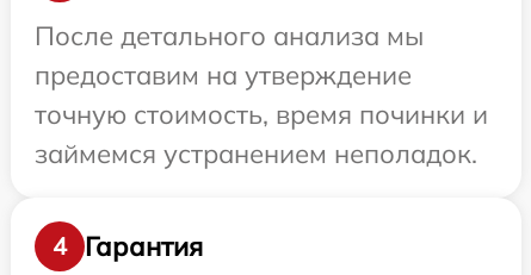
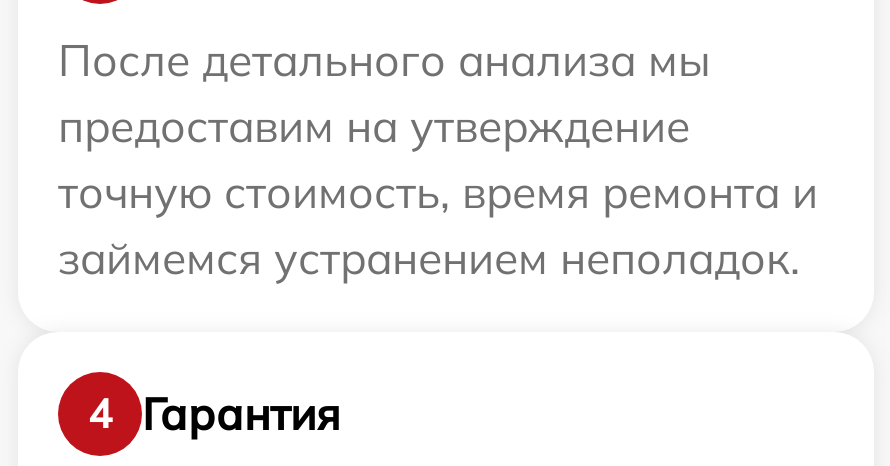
[35,98,488,131] точную стоимость, время починки и -> [58,165,818,221] точную стоимость, время ремонта и

